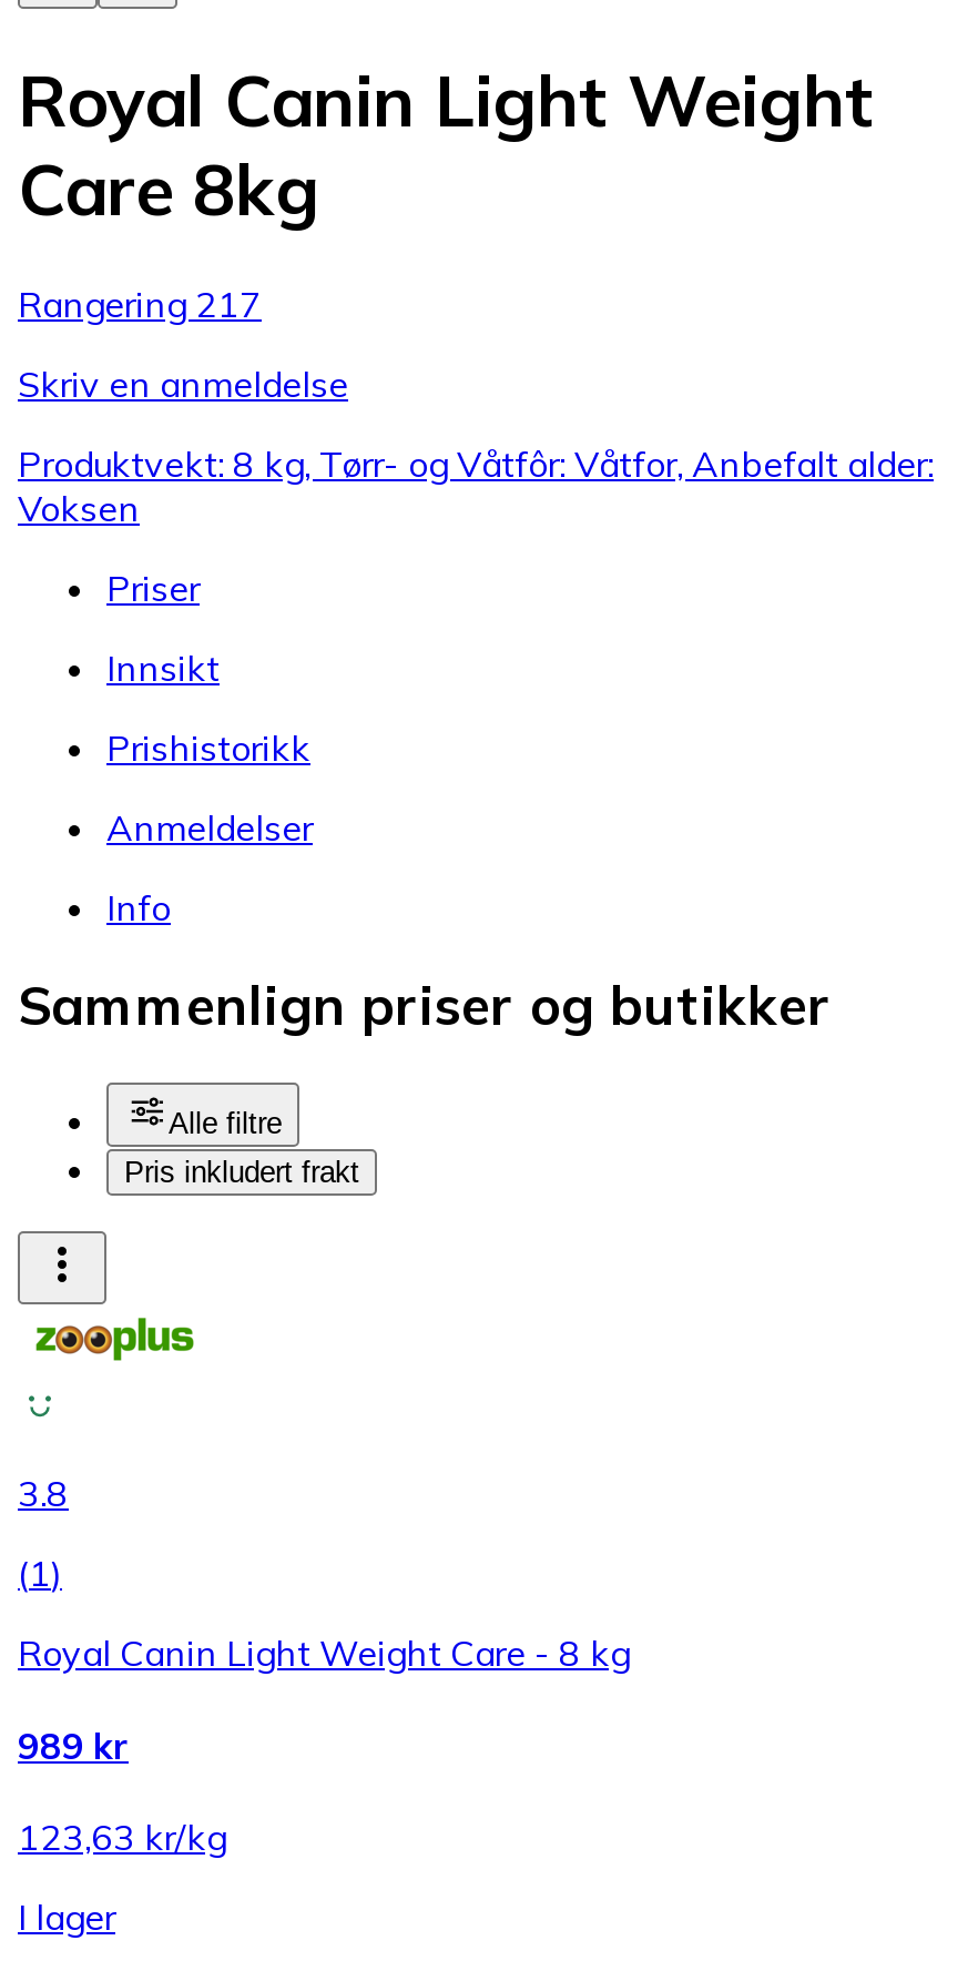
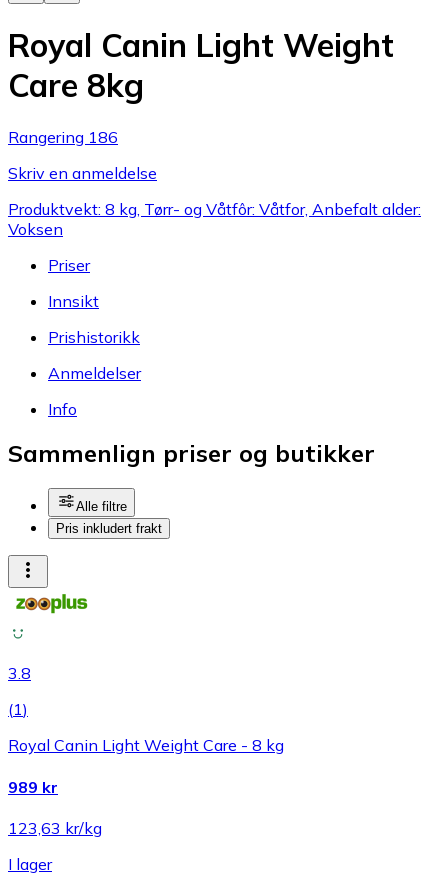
[18,281,262,325] Rangering 217 -> [8,126,118,146] Rangering 186

